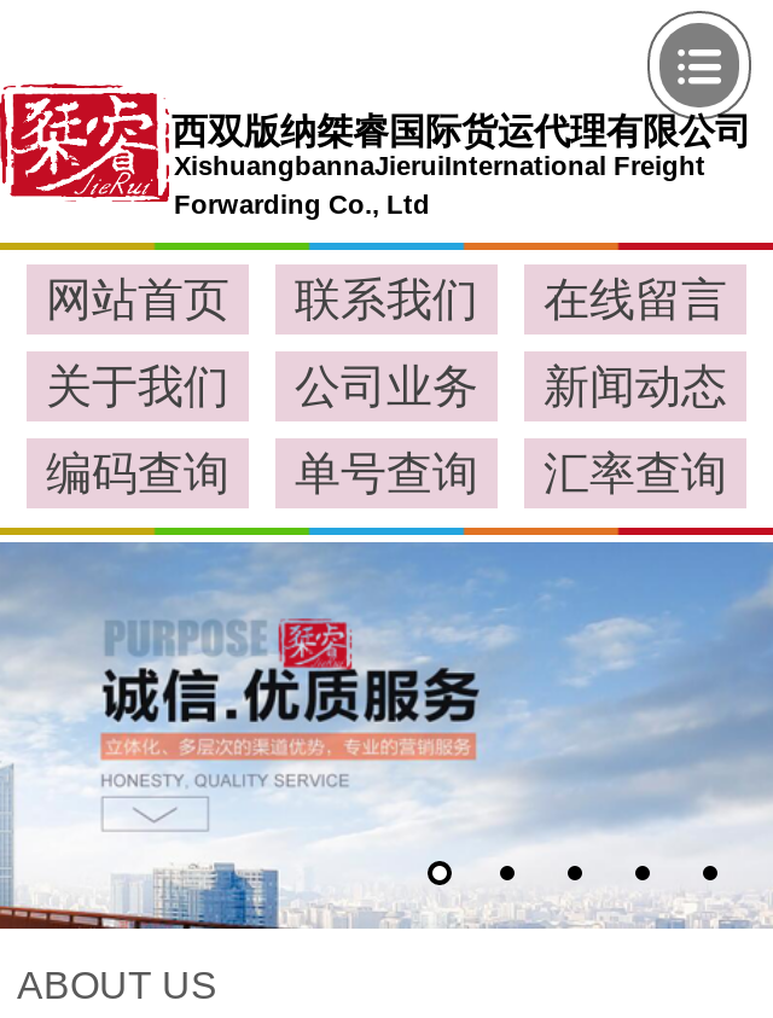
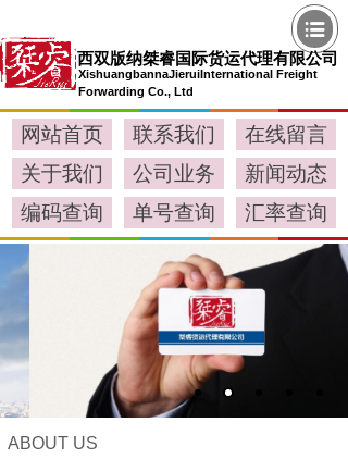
[7,540,766,931] [image] -> [3,243,345,419] [image]

